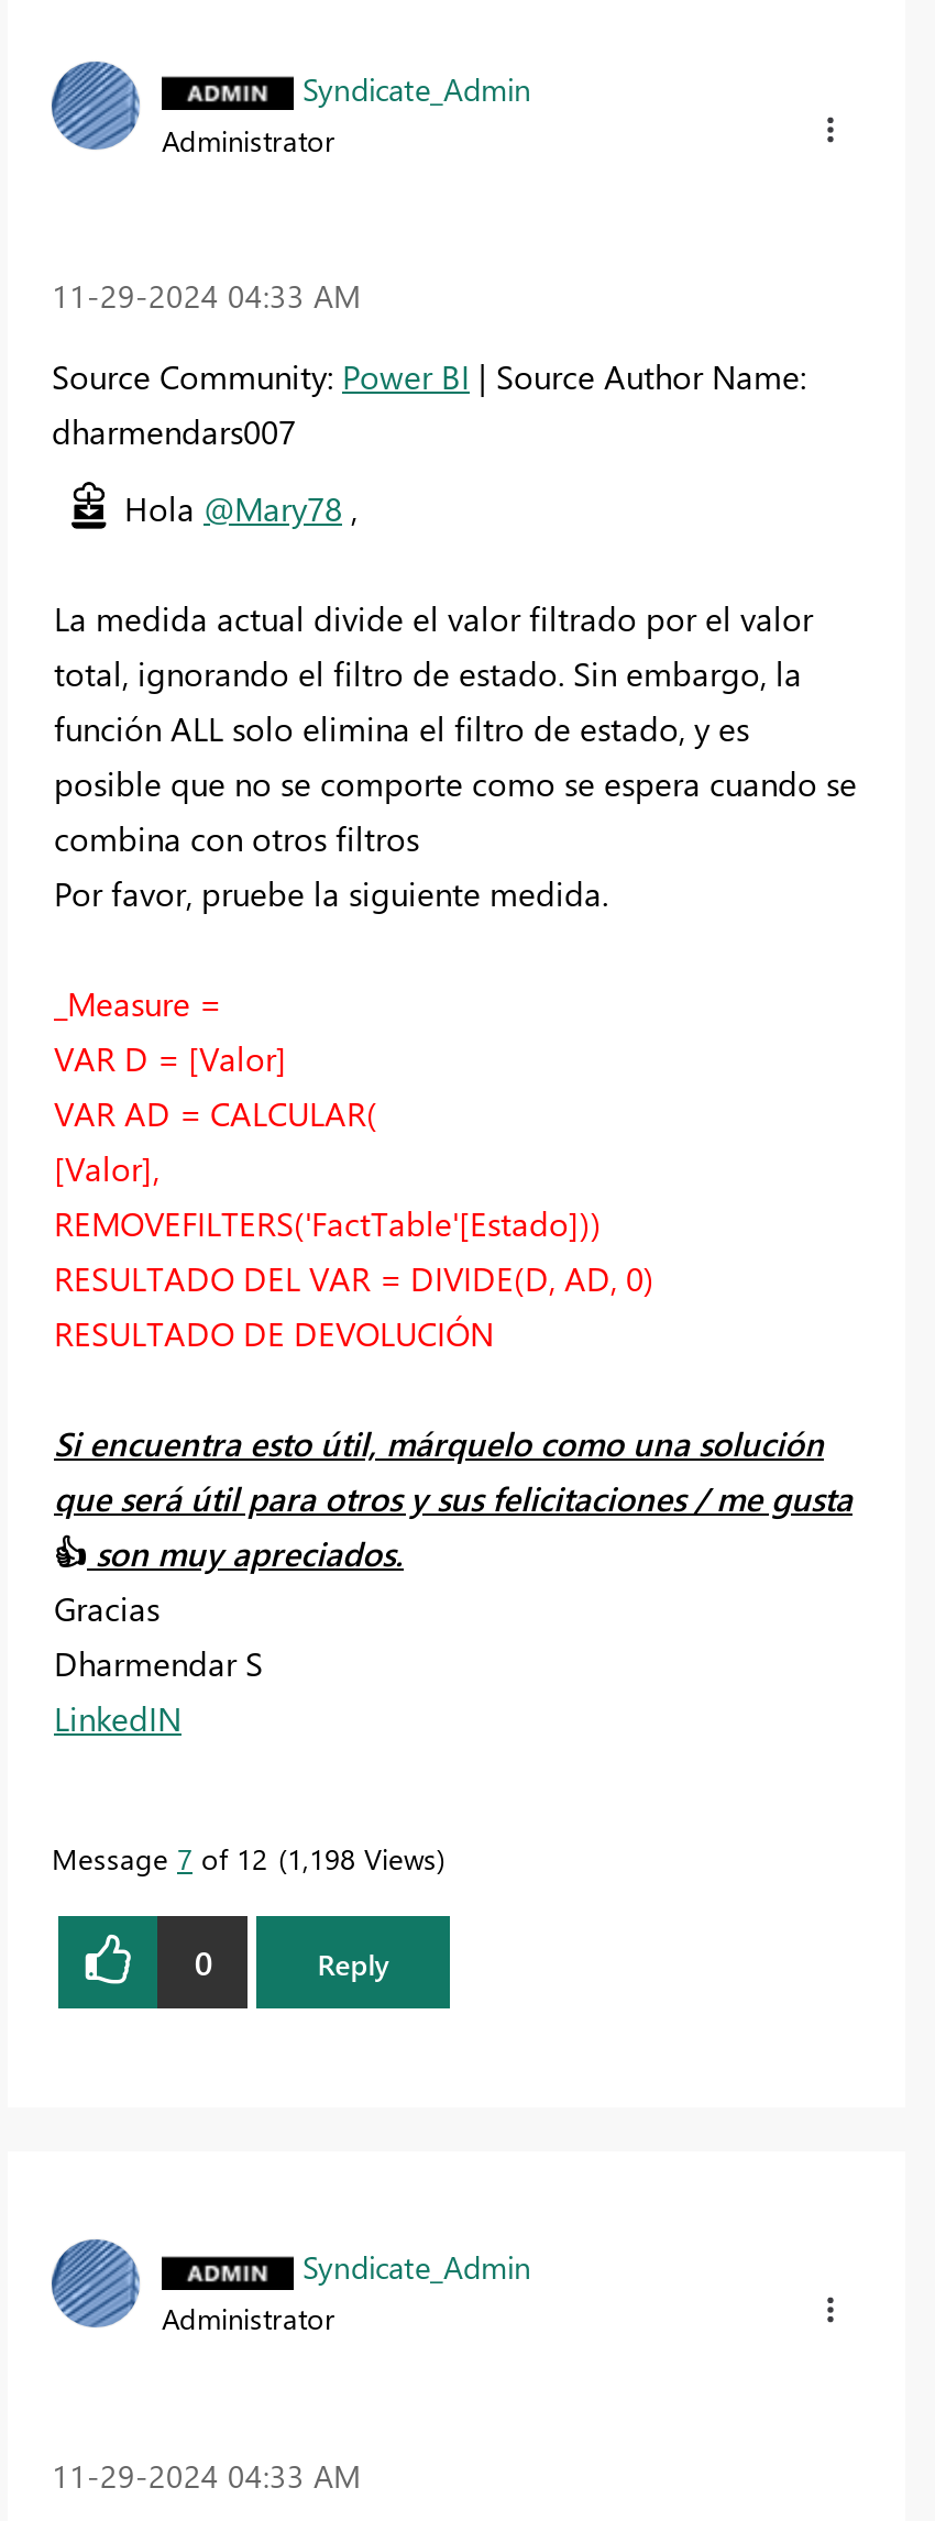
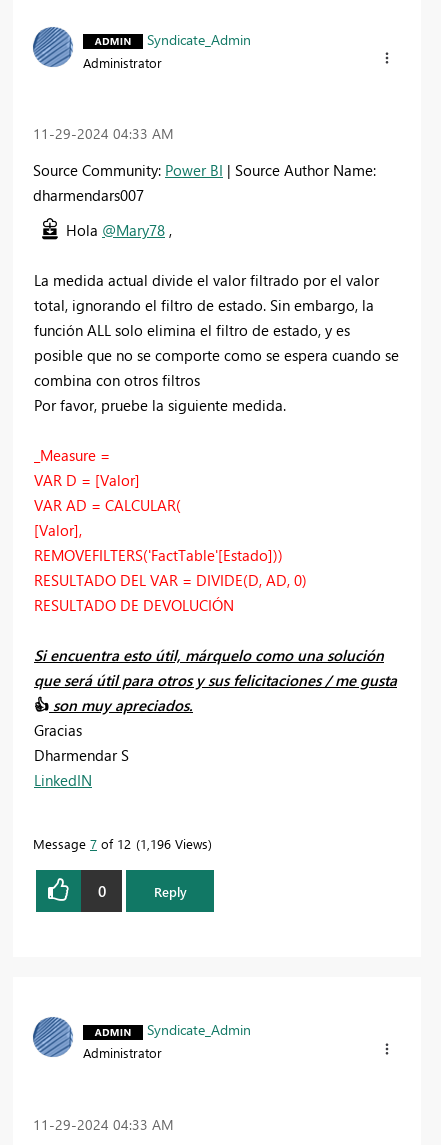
[52,1839,437,1877] Message 7 of 12 1,198 Views -> [33,835,208,852] Message 7 of 12 1,196 Views

